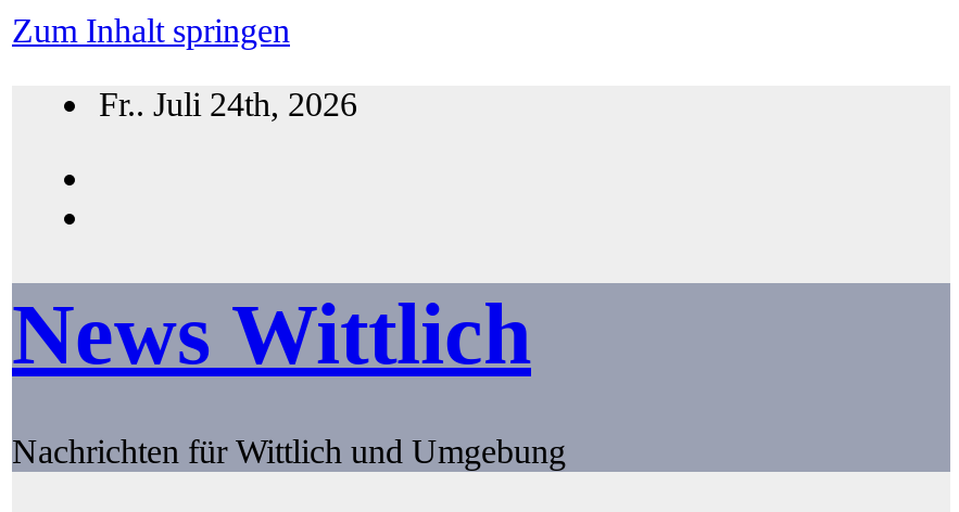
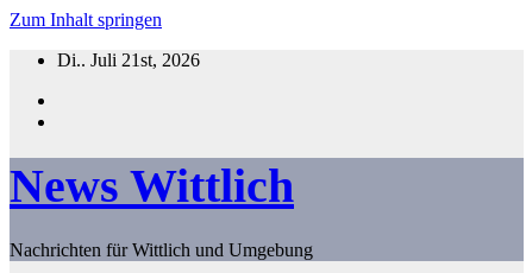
[99,86,357,123] Fr.. Juli 24th, 2026 -> [57,50,200,70] Di.. Juli 21st, 2026

